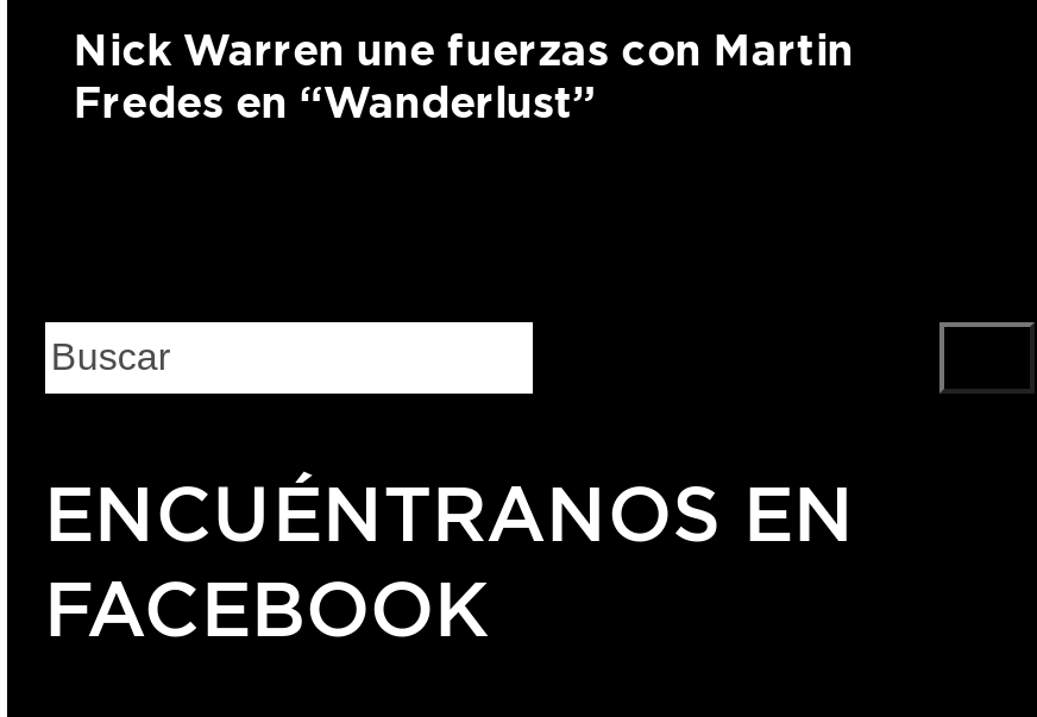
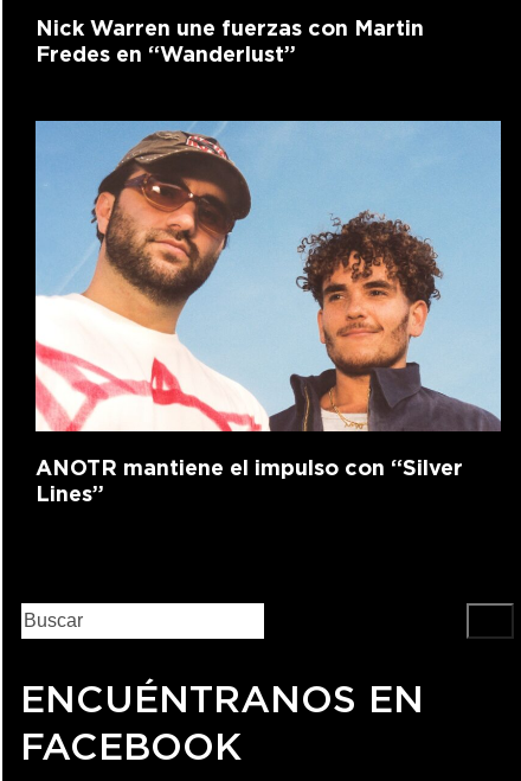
none -> [34,120,502,507] [image] | ANOTR mantiene el impulso con “Silver | Lines”

